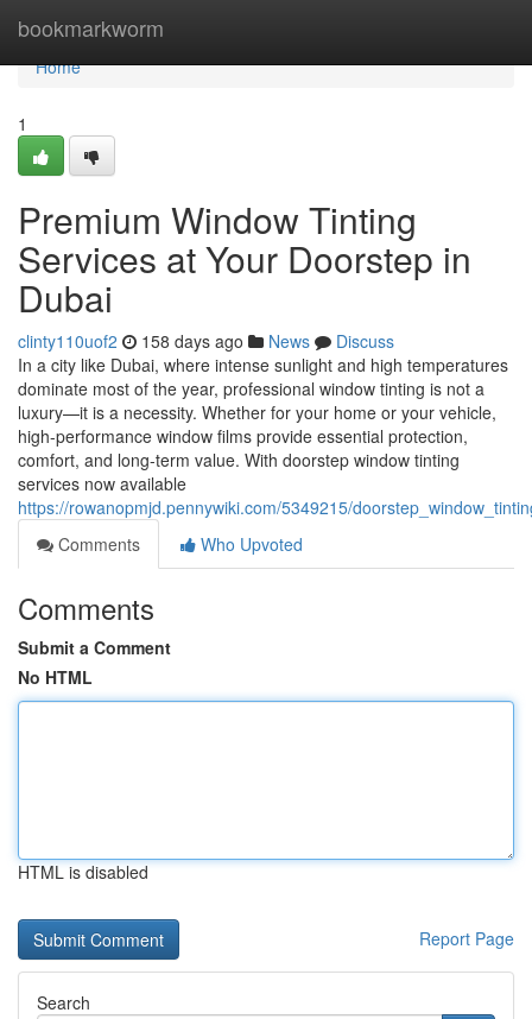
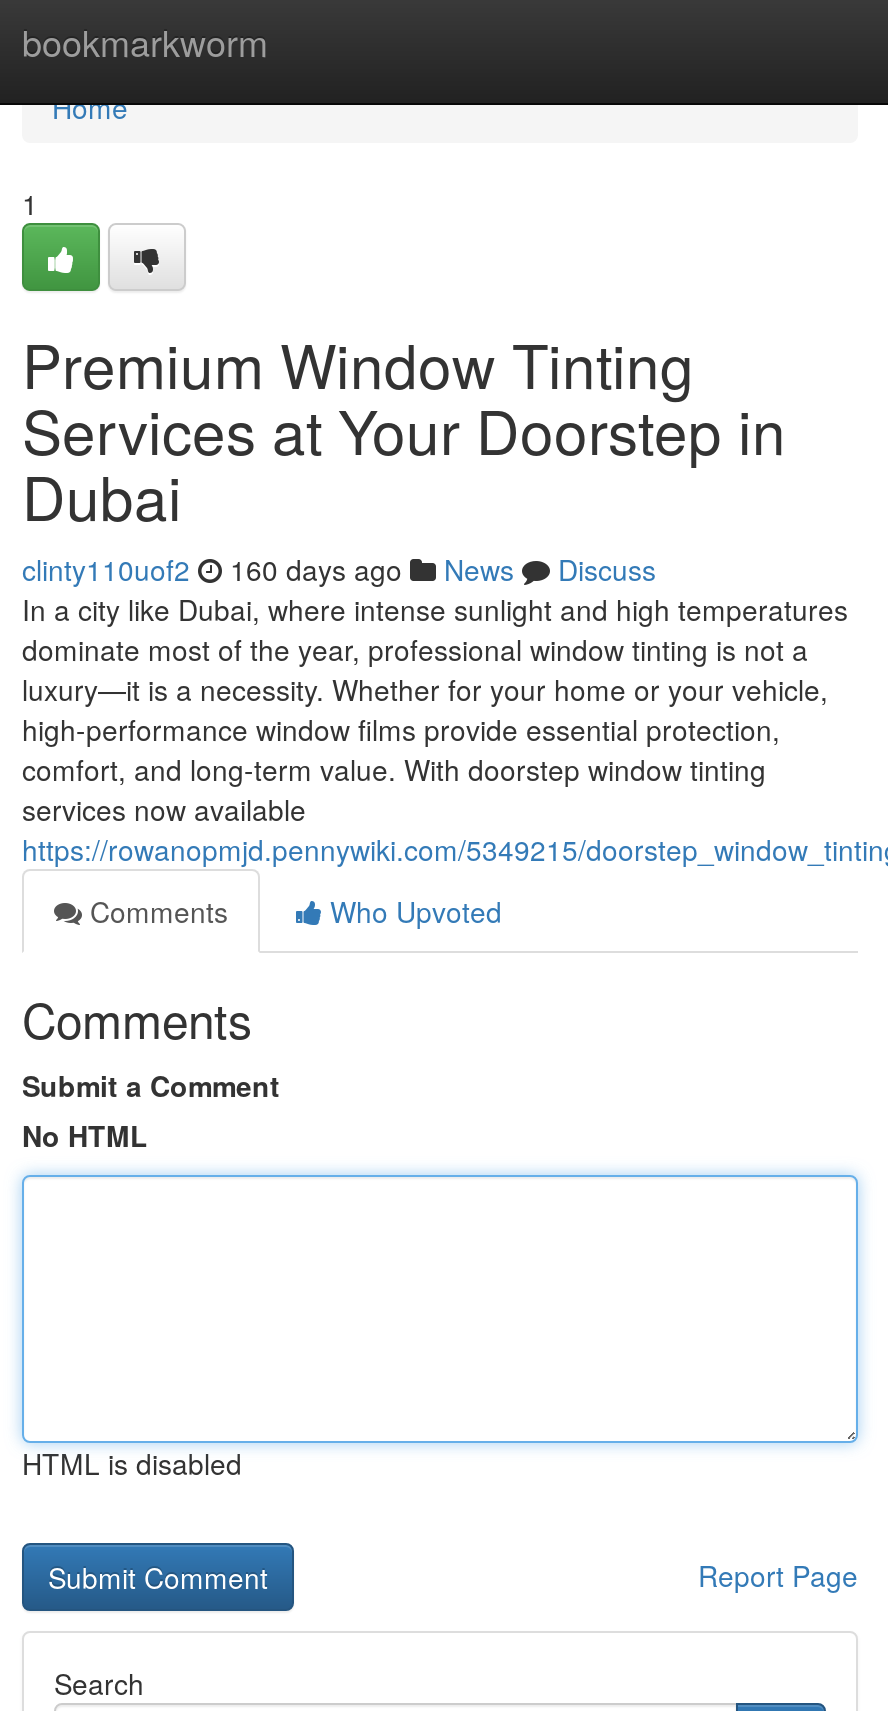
[18,329,394,353] clinty110uof2 158 days ago News Discuss -> [22,549,656,589] clinty110uof2 160 days ago News Discuss

